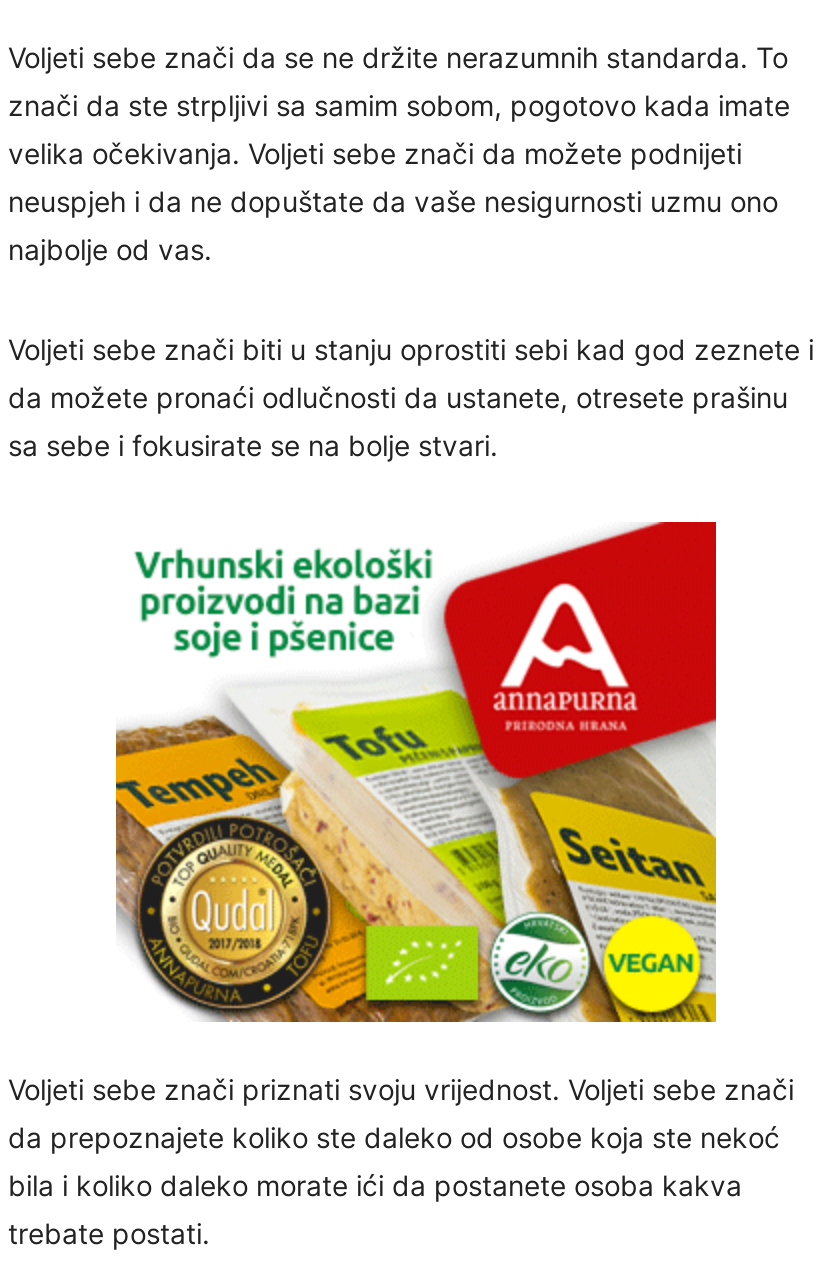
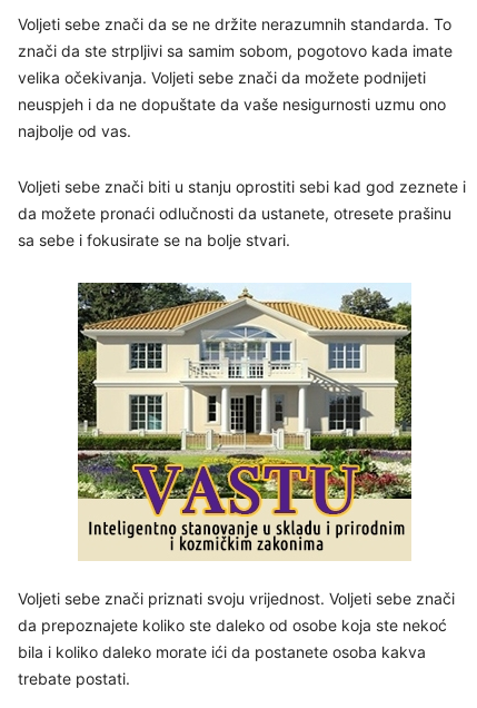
[114,520,718,1024] [image] -> [77,282,413,561] [image]

